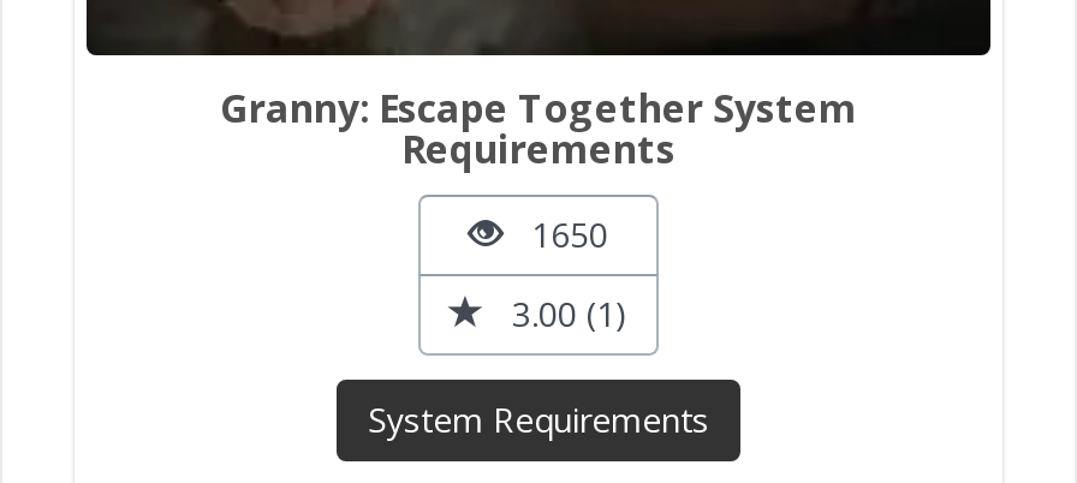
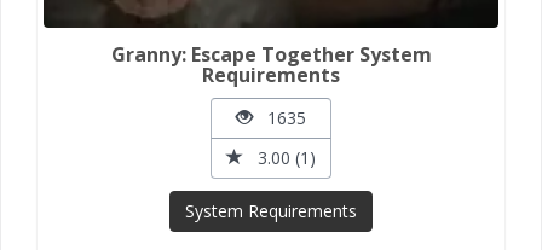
[502,212,608,257] 1650 -> [253,106,306,129] 1635

